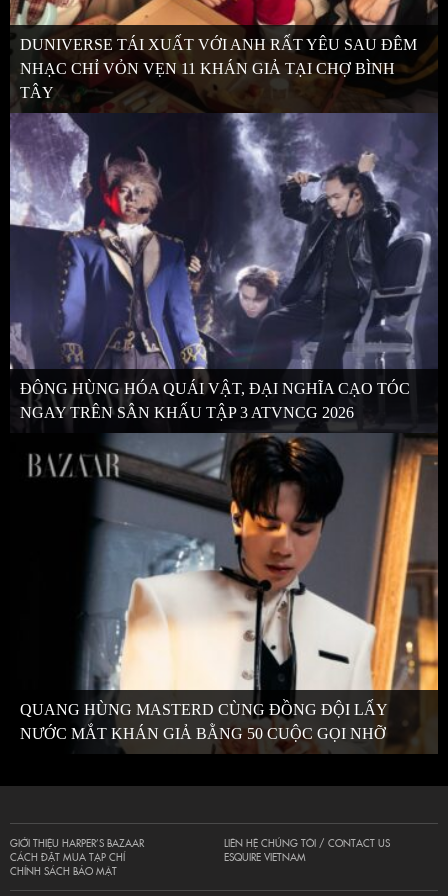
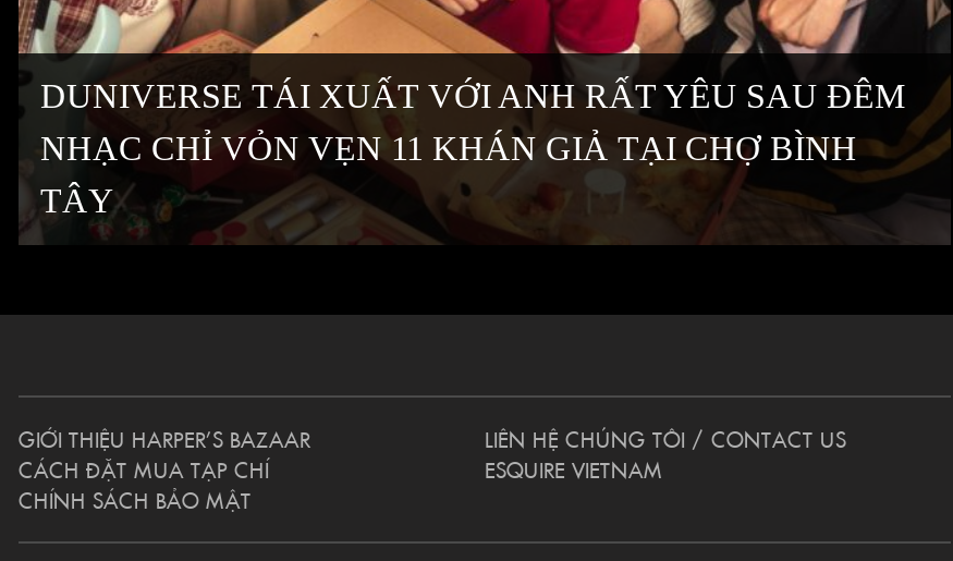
[9,112,438,421] [image] | ĐÔNG HÙNG HÓA QUÁI VẬT, ĐẠI NGHĨA CẠO TÓC | NGAY TRÊN SÂN KHẤU TẬP 3 ATVNCG 2026 -> none
[10,429,439,742] [image] | QUANG HÙNG MASTERD CÙNG ĐỒNG ĐỘI LẤY | NƯỚC MẮT KHÁN GIẢ BẰNG 50 CUỘC GỌI NHỠ -> none

